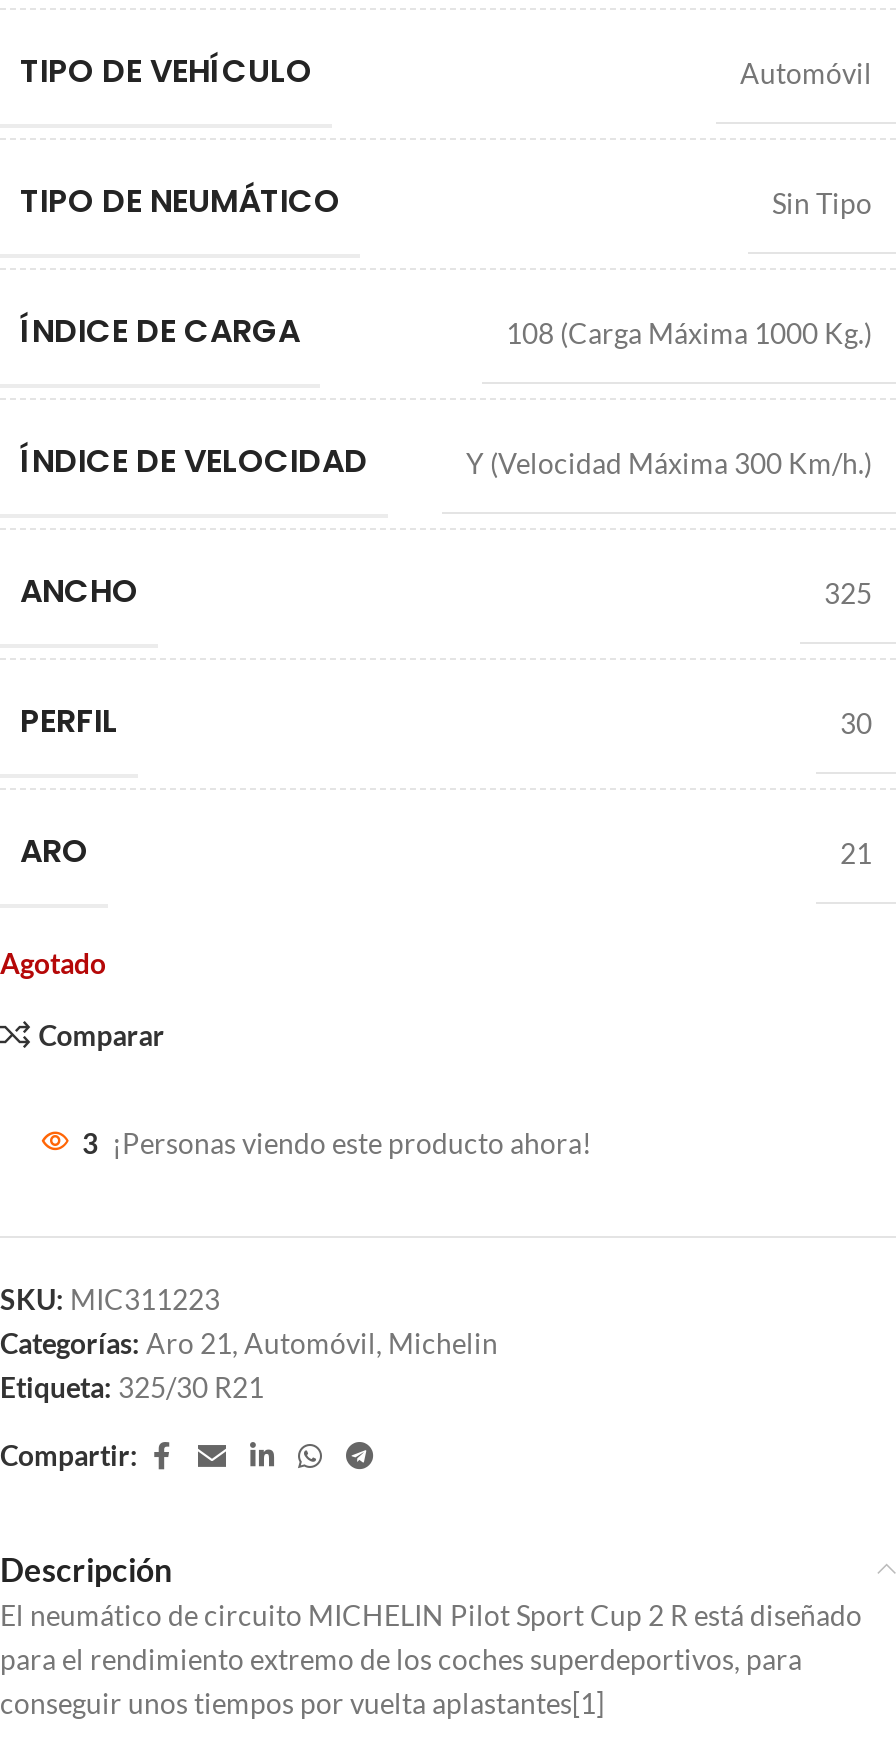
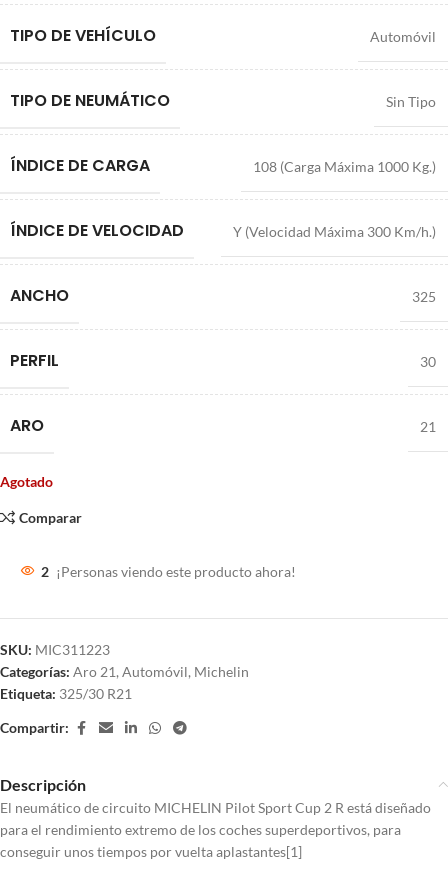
[82,1125,592,1159] 3 ¡Personas viendo este producto ahora! -> [41,563,296,580] 2 ¡Personas viendo este producto ahora!

